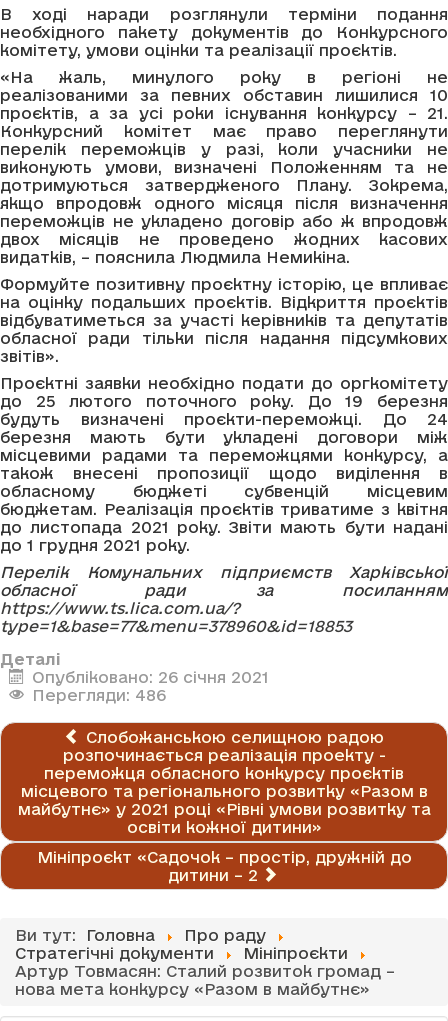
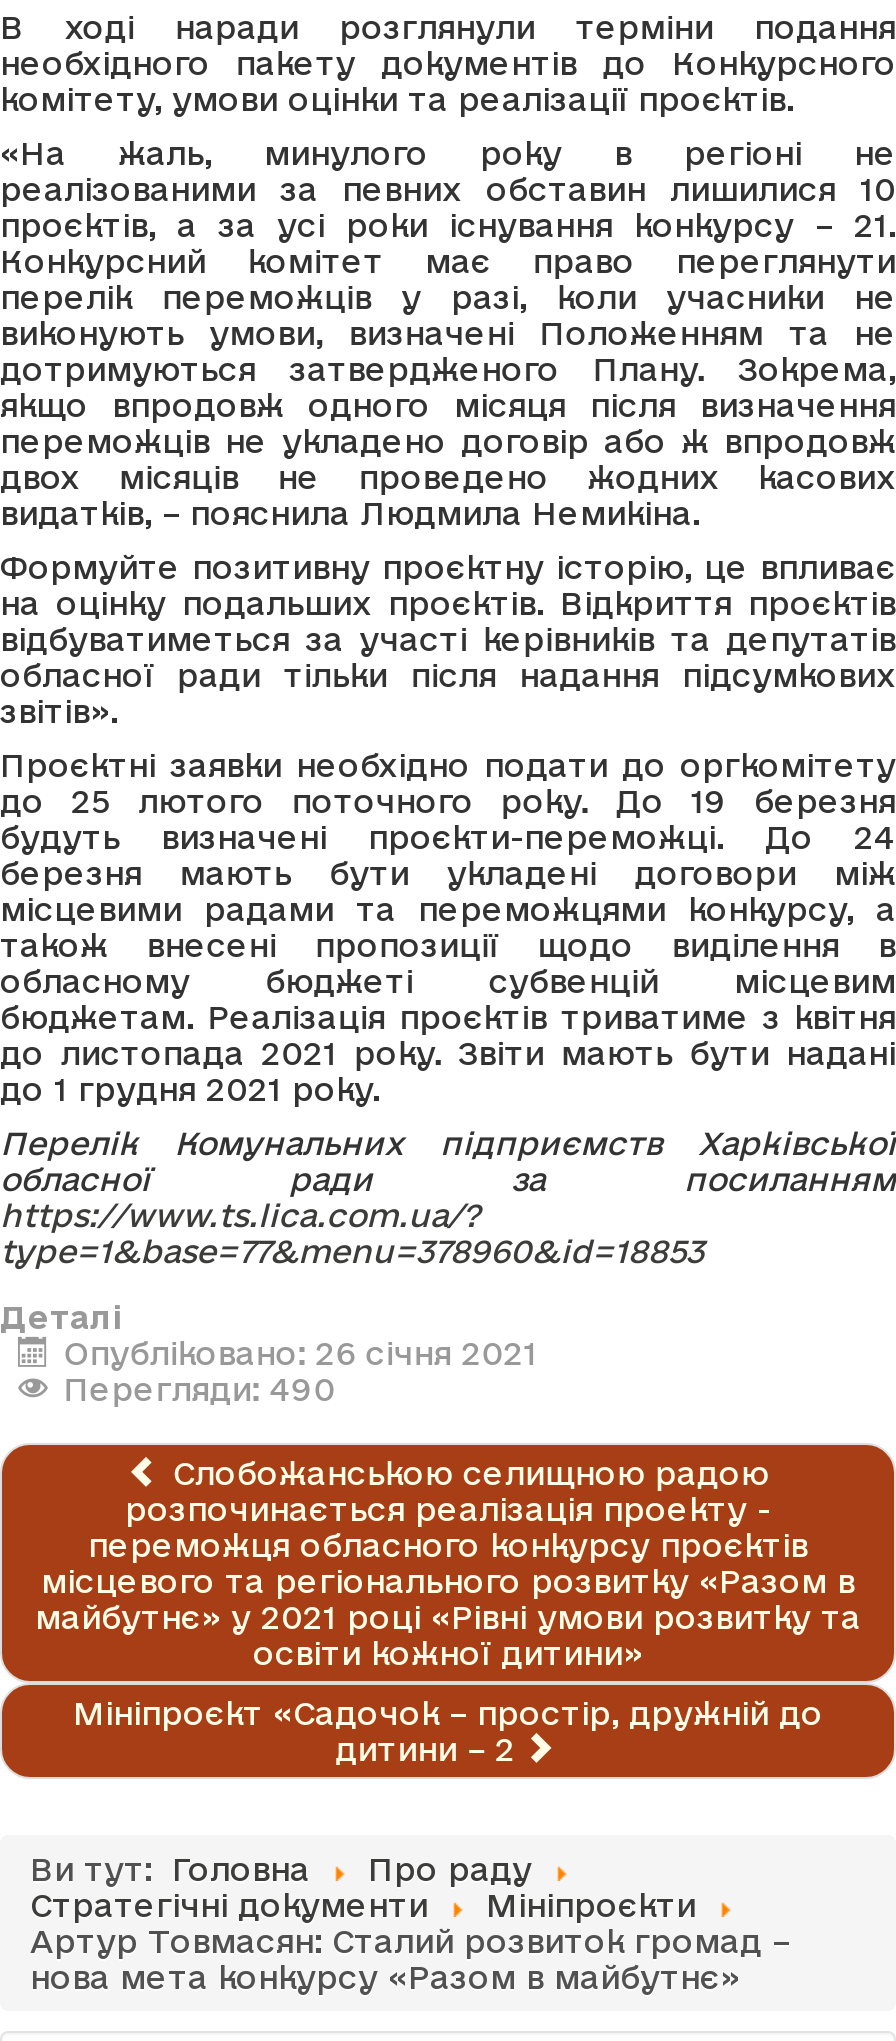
[32,686,166,704] Перегляди: 486 -> [64,1371,336,1407] Перегляди: 490

